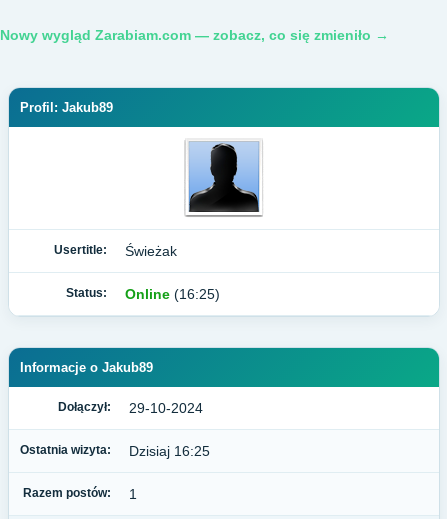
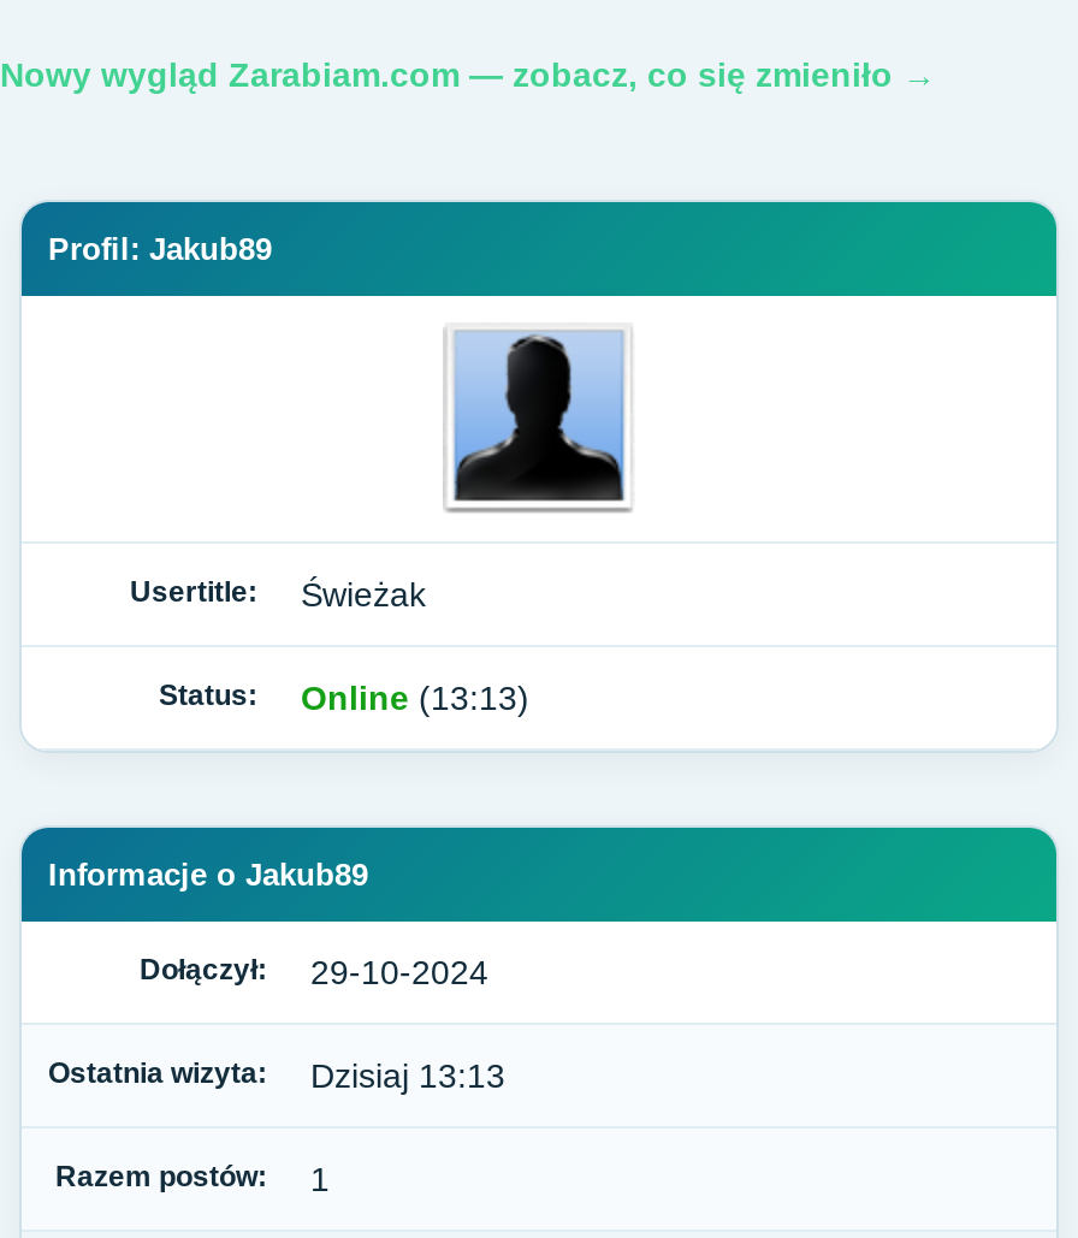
[66,286,220,302] Status: Online (16:25) -> [159,679,529,717] Status: Online (13:13)
[20,443,210,459] Ostatnia wizyta: Dzisiaj 16:25 -> [48,1056,505,1095] Ostatnia wizyta: Dzisiaj 13:13

